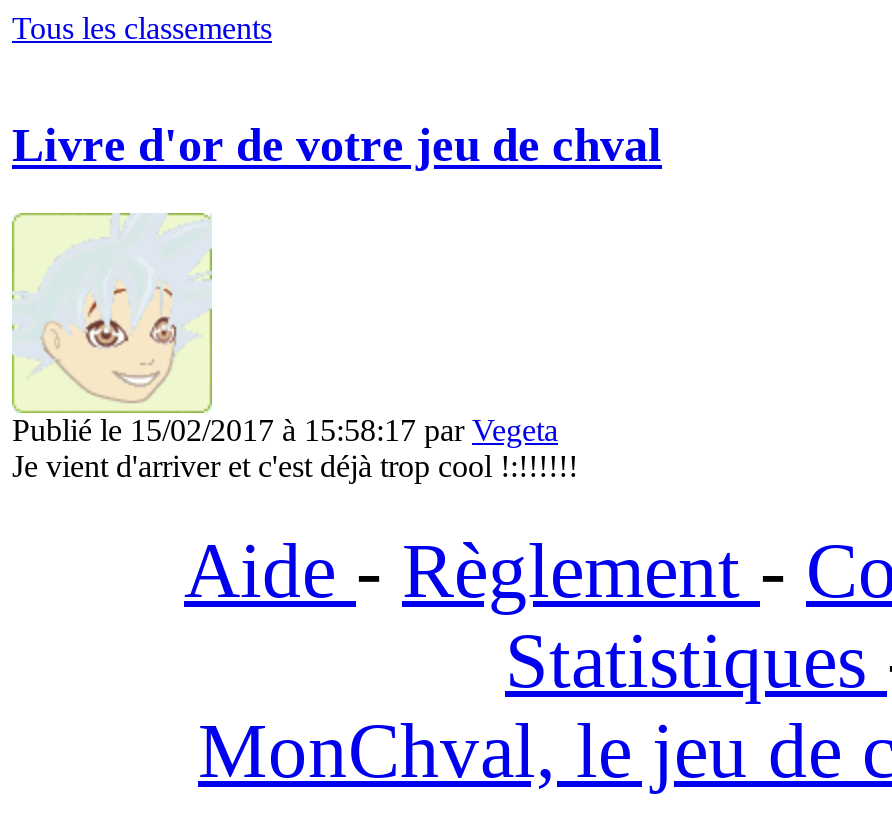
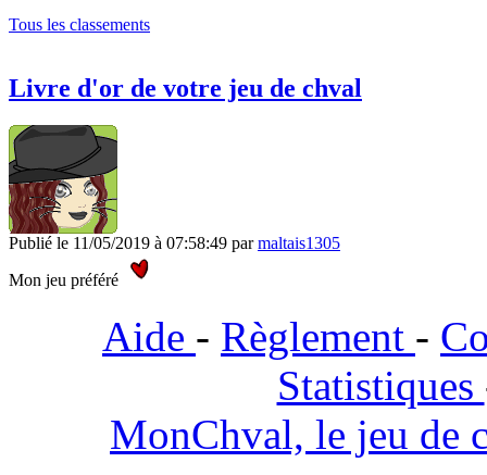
[10,211,578,482] [image] | Publié le 15/02/2017 à 15:58:17 par Vegeta | Je vient d'arriver et c'est déjà trop cool !:!!!!!! -> [8,124,340,289] [image] | Publié le 11/05/2019 à 07:58:49 par maltais1305 | Mon jeu préféré

